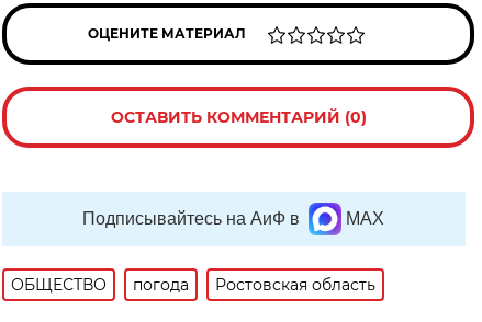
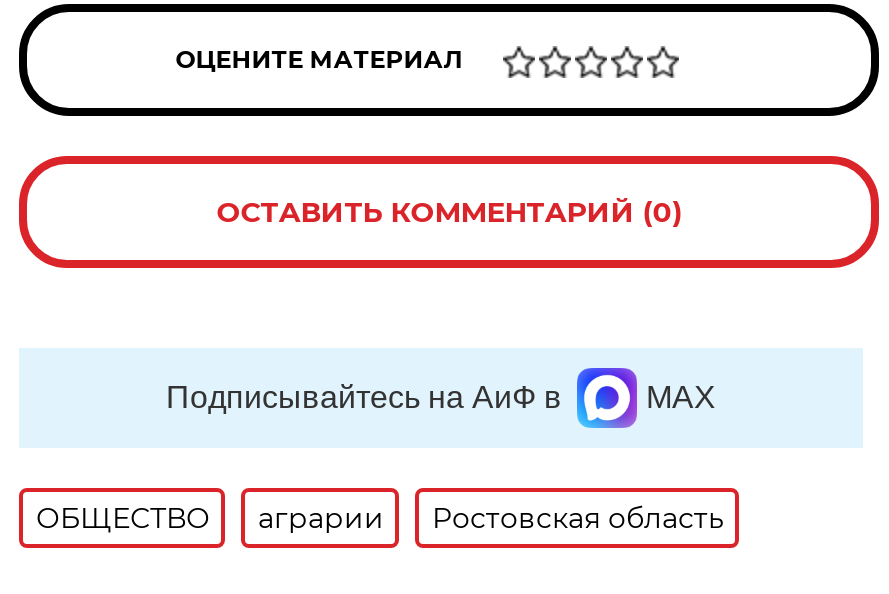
[133,275,189,295] погода -> [258,501,384,537] аграрии

